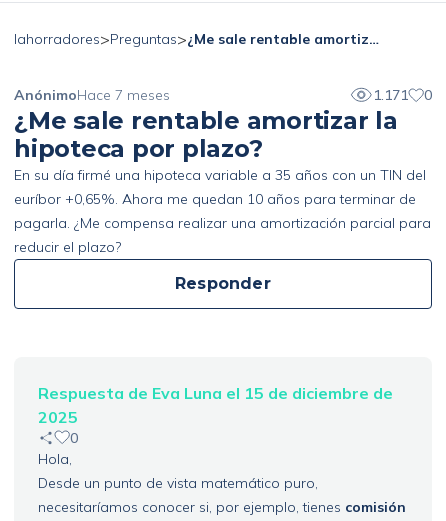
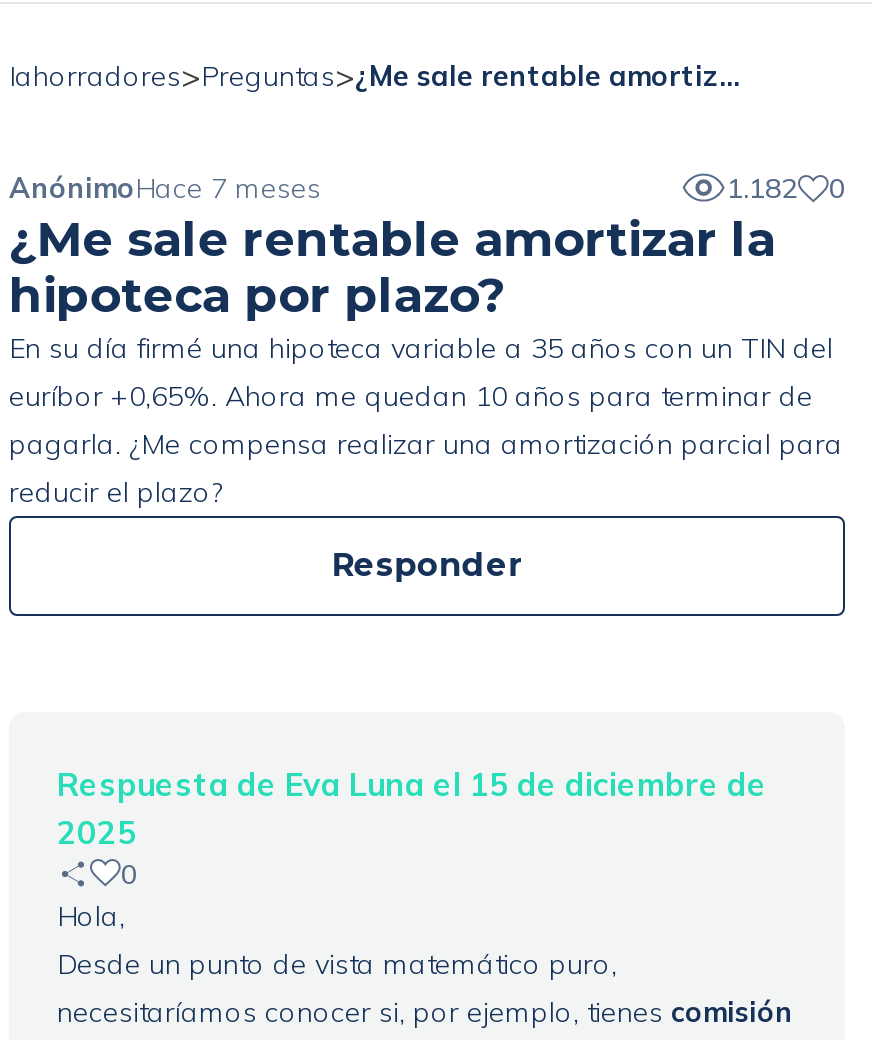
[373,86,432,104] 1.171 0 -> [727,170,845,206] 1.182 0

